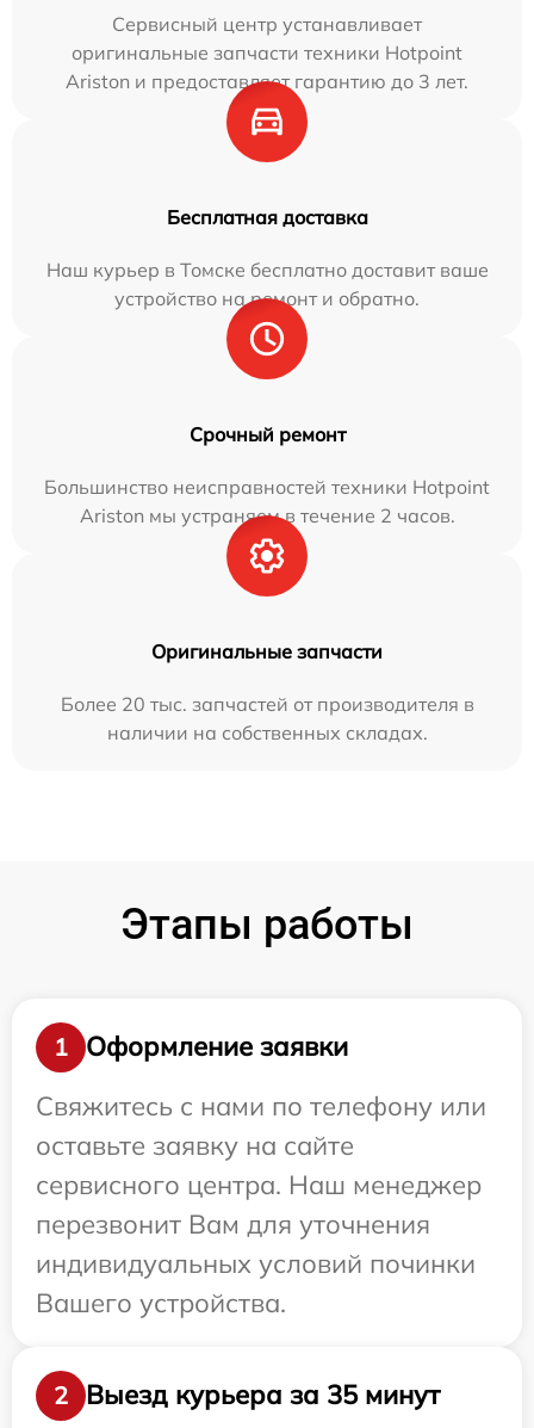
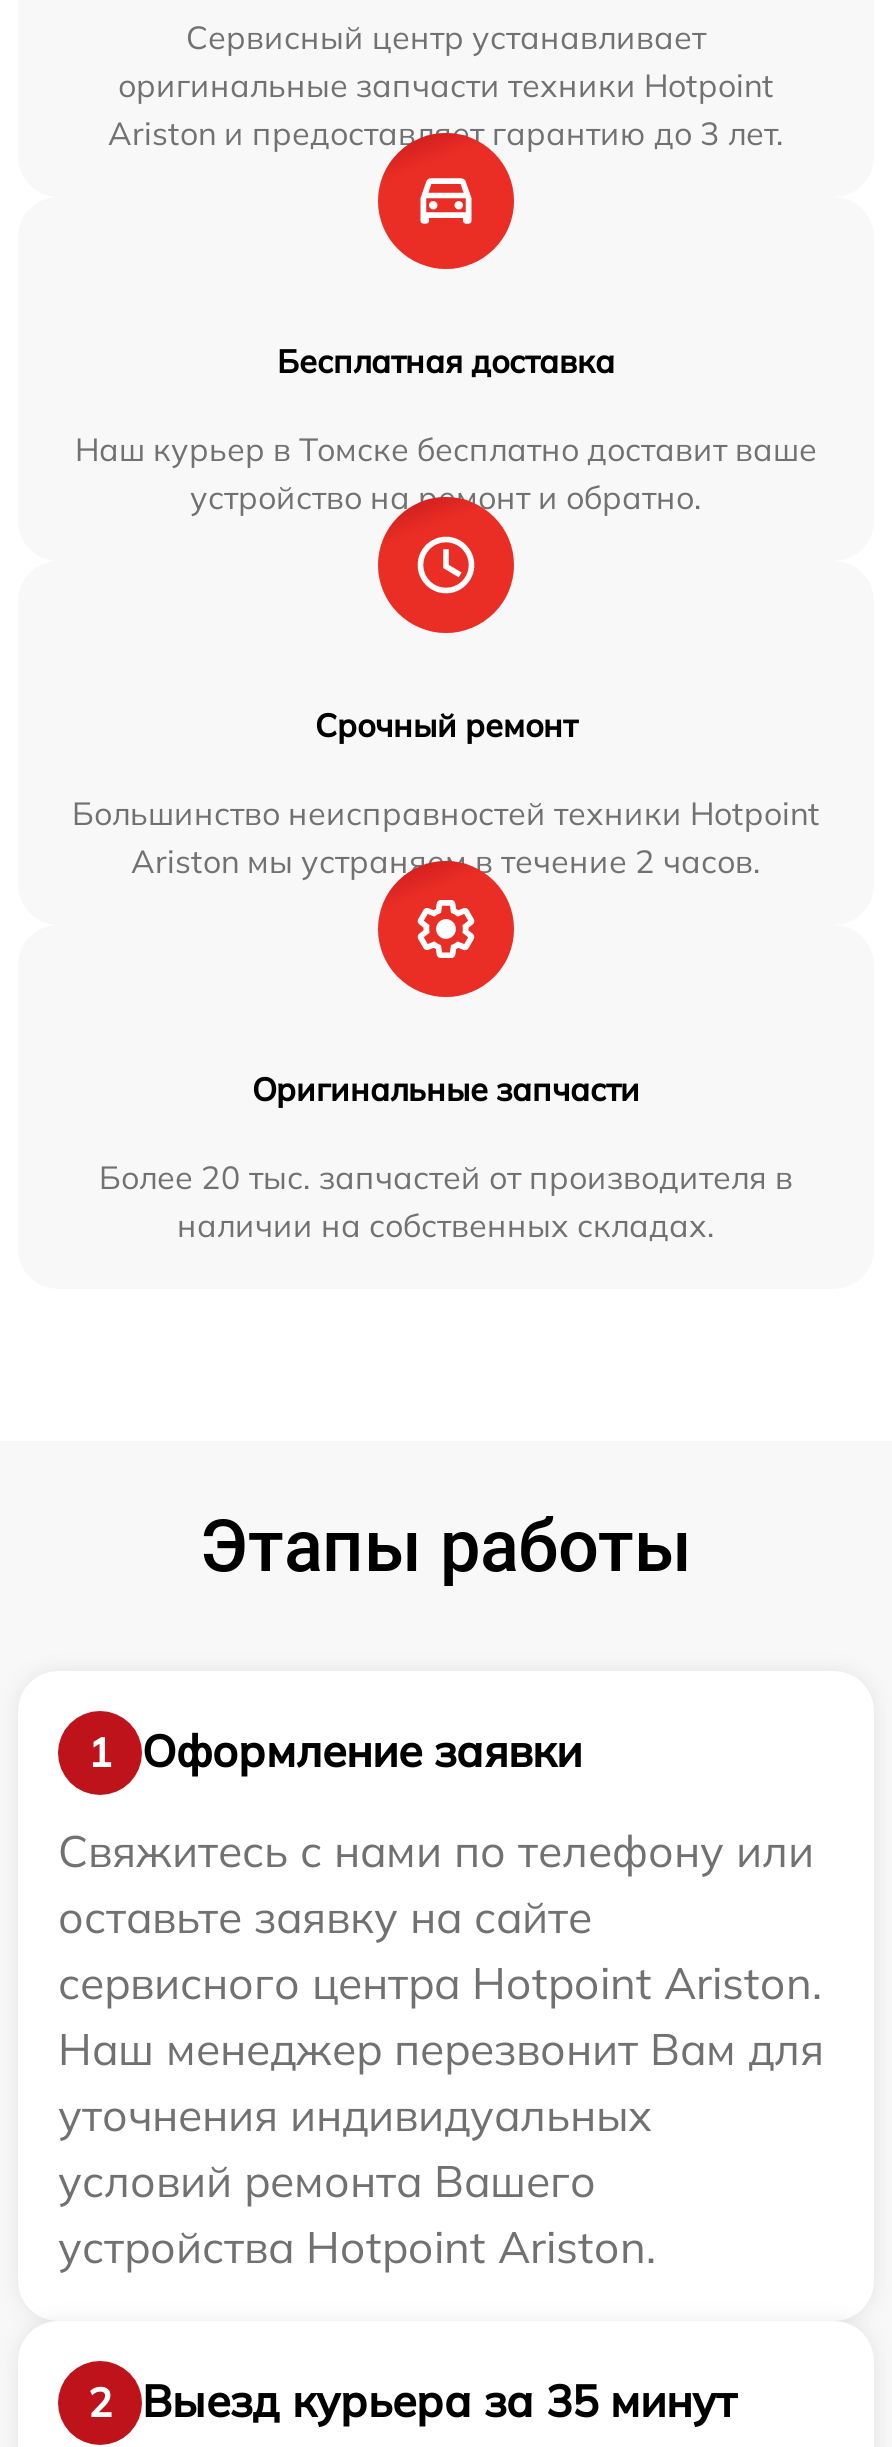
[36,1168,482,1319] сервисного центра. Наш менеджер | перезвонит Вам для уточнения | индивидуальных условий починки | Вашего устройства. -> [58,1955,824,2275] сервисного центра Hotpoint Ariston. | Наш менеджер перезвонит Вам для | уточнения индивидуальных | условий ремонта Вашего | устройства Hotpoint Ariston.

